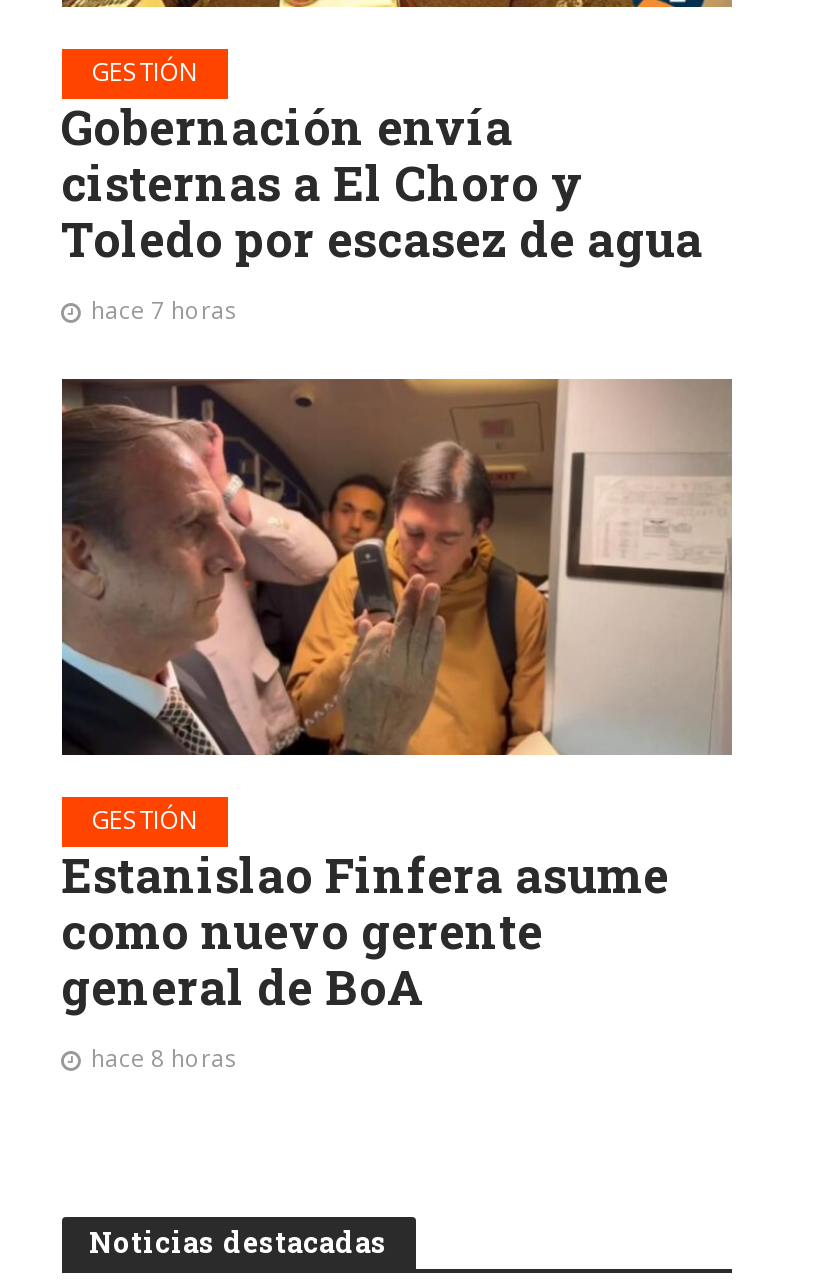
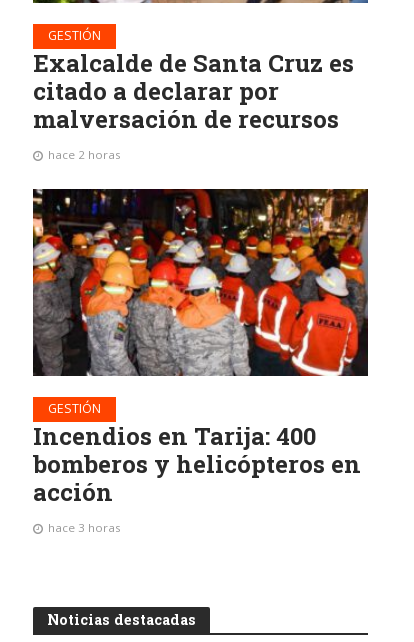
[61,94,703,324] Gobernación envía | cisternas a El Choro y | Toledo por escasez de agua | hace 7 horas -> [32,47,353,162] Exalcalde de Santa Cruz es | citado a declarar por | malversación de recursos | hace 2 horas
[60,378,732,758] [image] -> [32,188,368,377] [image]
[61,843,669,1073] Estanislao Finfera asume | como nuevo gerente | general de BoA | hace 8 horas -> [32,420,360,535] Incendios en Tarija: 400 | bomberos y helicópteros en | acción | hace 3 horas

